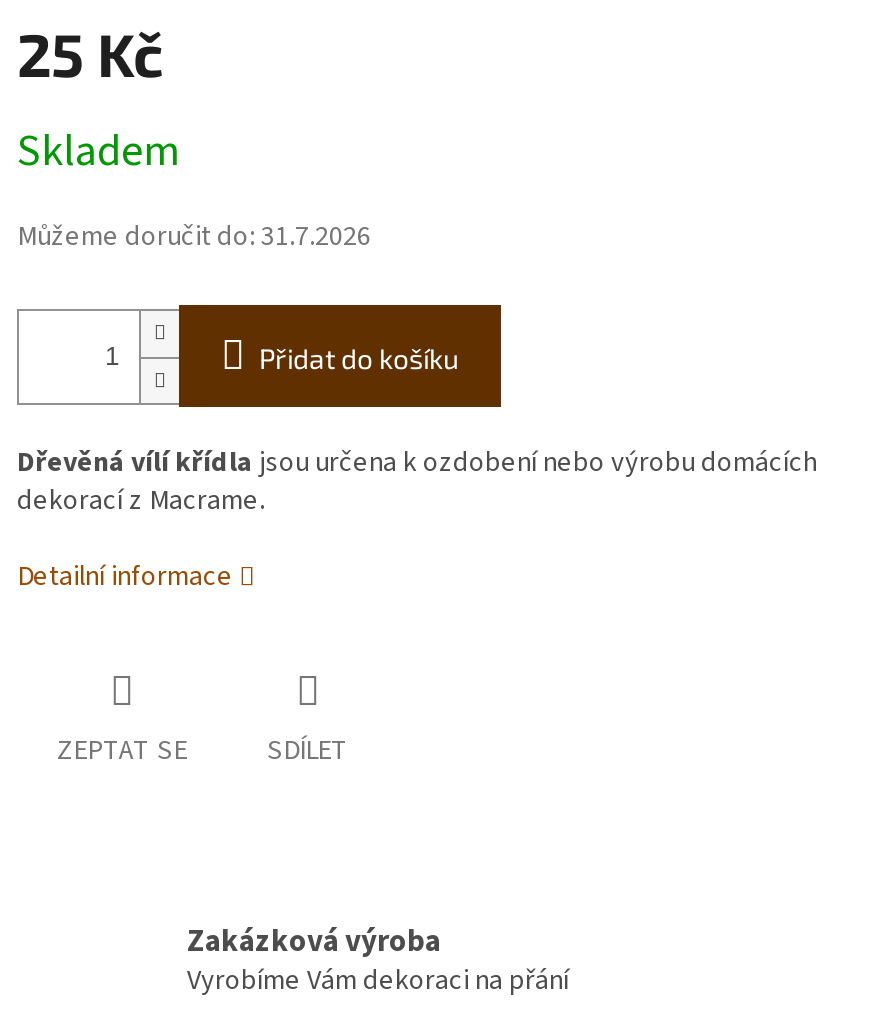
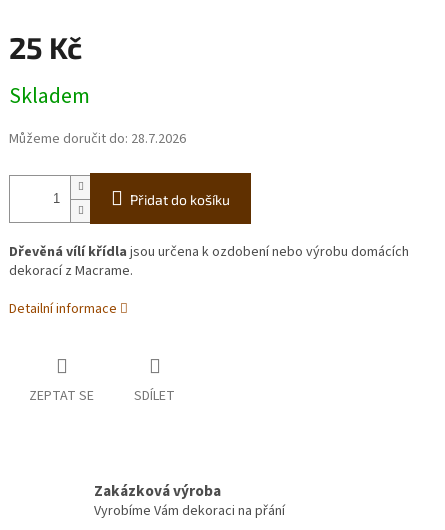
[17,218,371,258] Můžeme doručit do: 31.7.2026 -> [9,129,186,149] Můžeme doručit do: 28.7.2026

